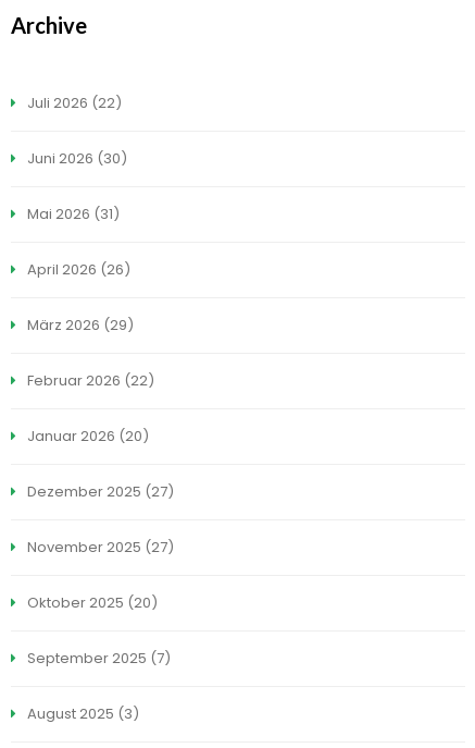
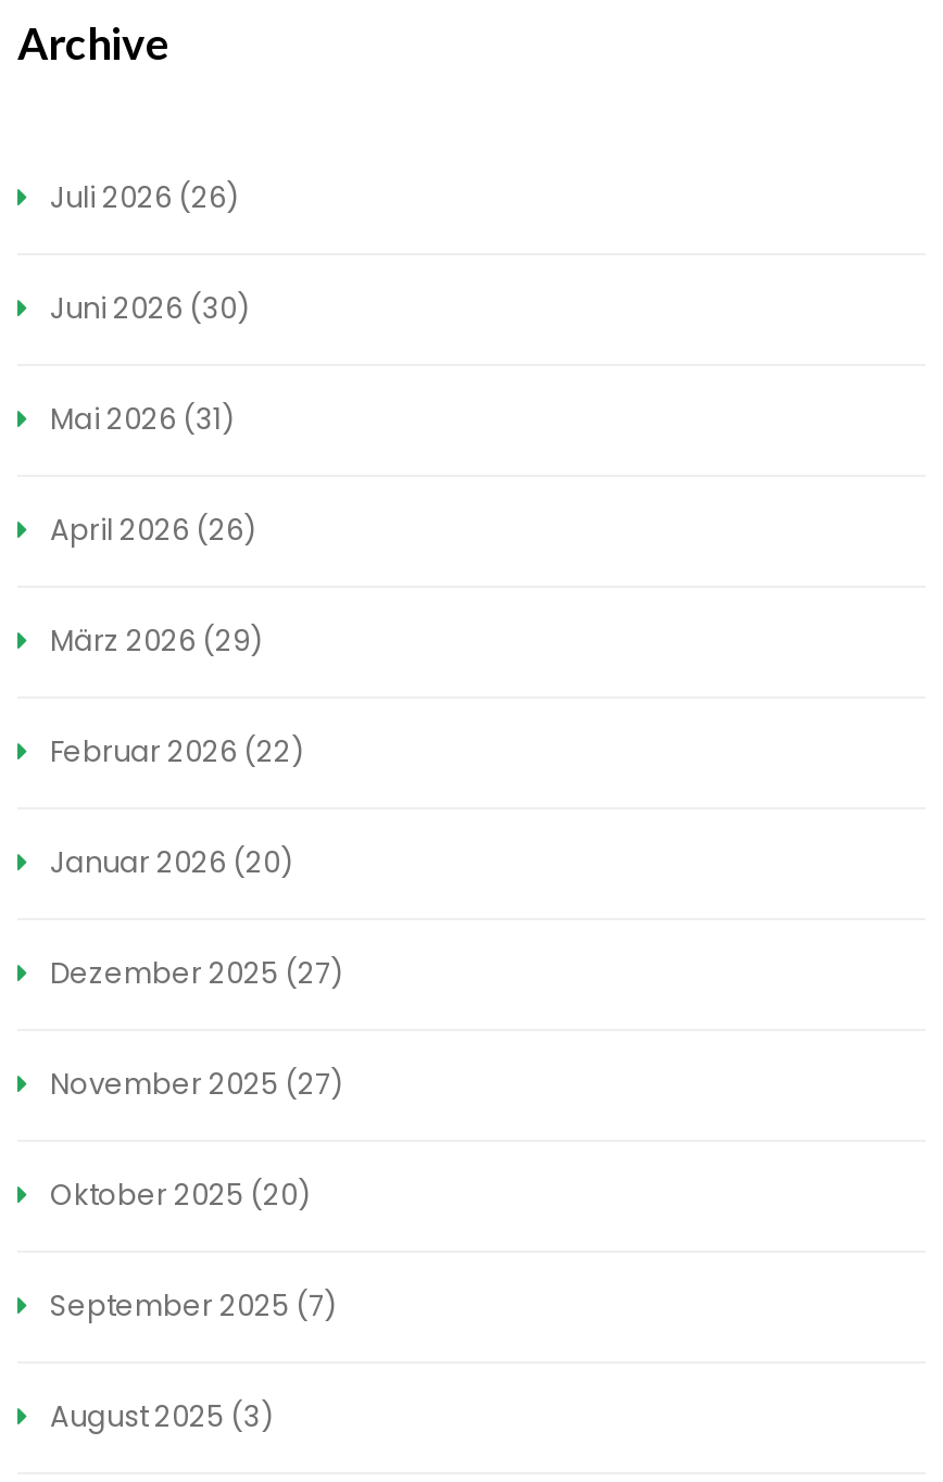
[24,93,122,113] Juli 2026 (22) -> [43,177,239,219] Juli 2026 (26)

